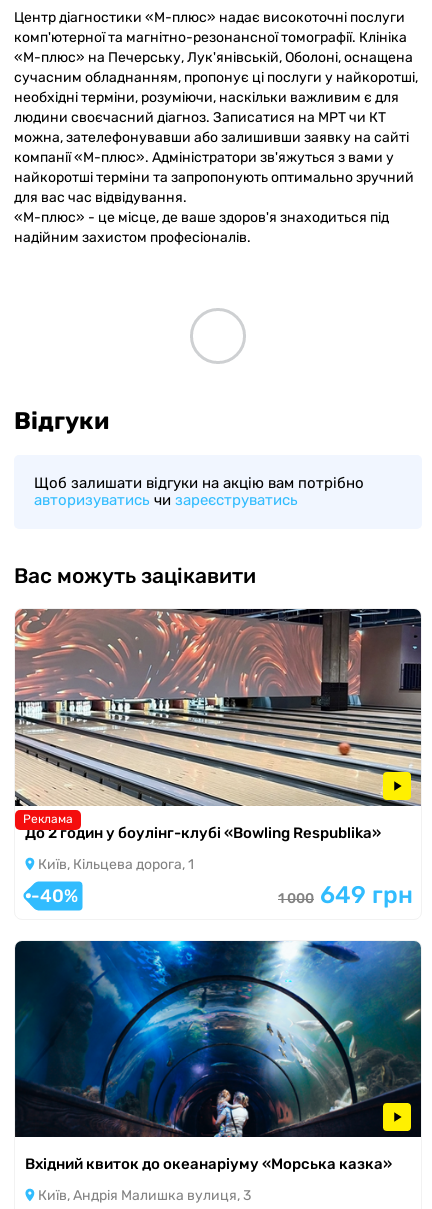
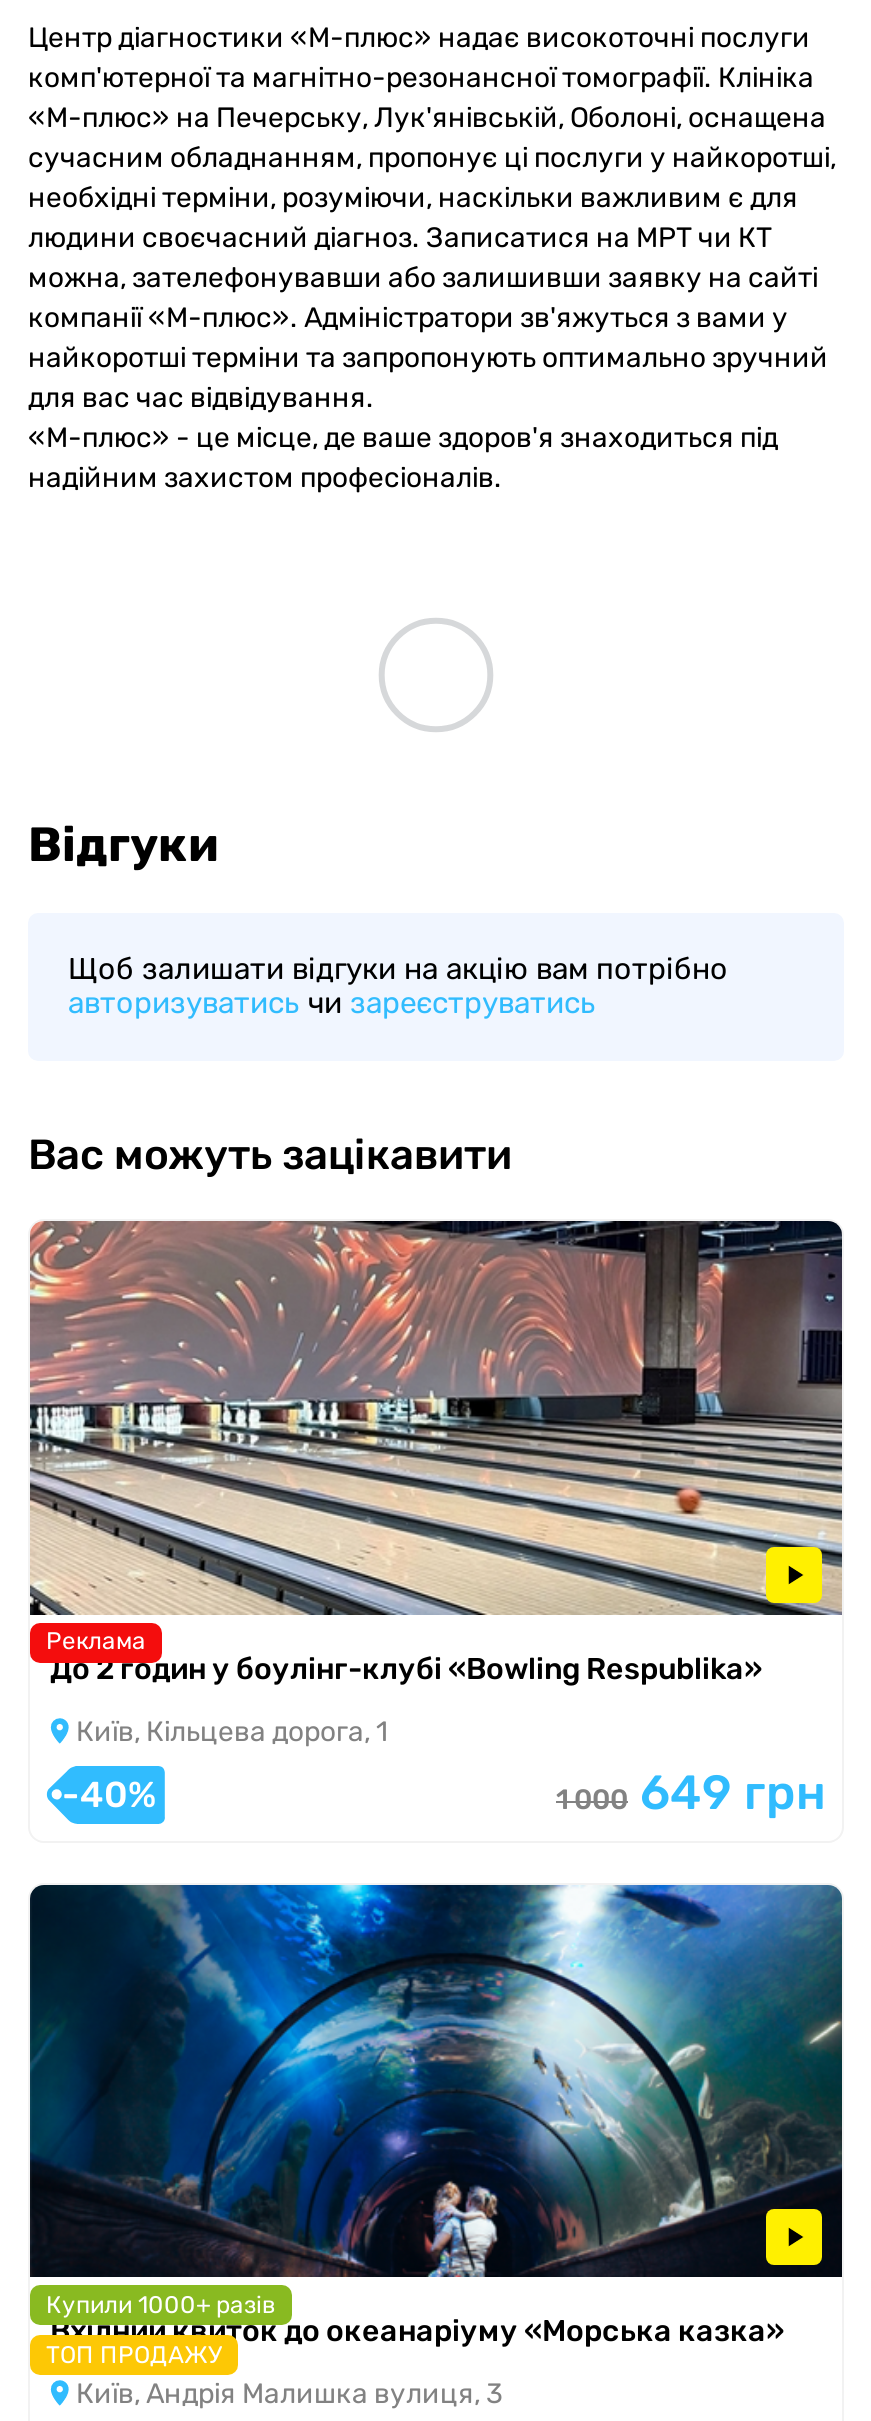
none -> [46,2290,276,2368] Купили 1000+ разів | ТОП ПРОДАЖУ

